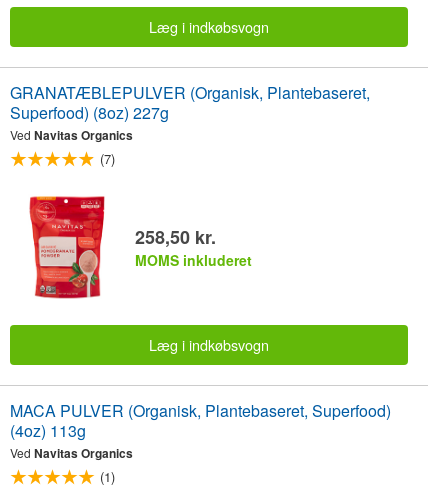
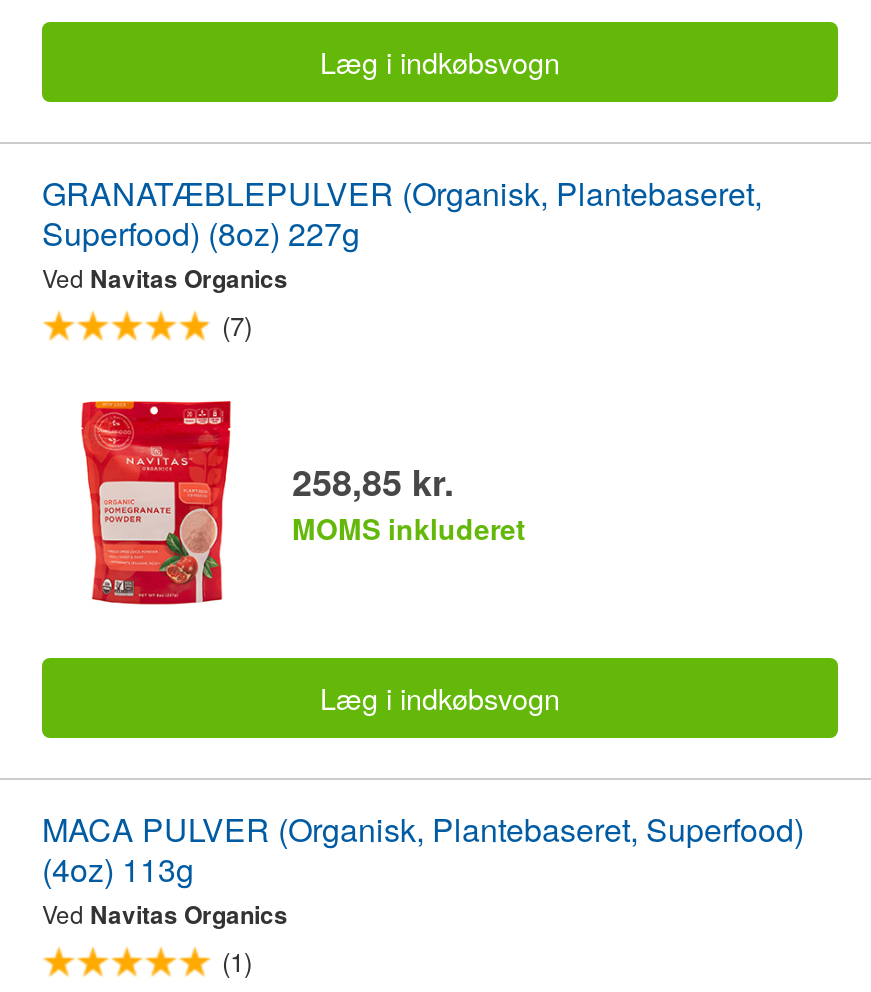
[135,224,216,250] 258,50 kr. -> [292,457,454,509] 258,85 kr.

